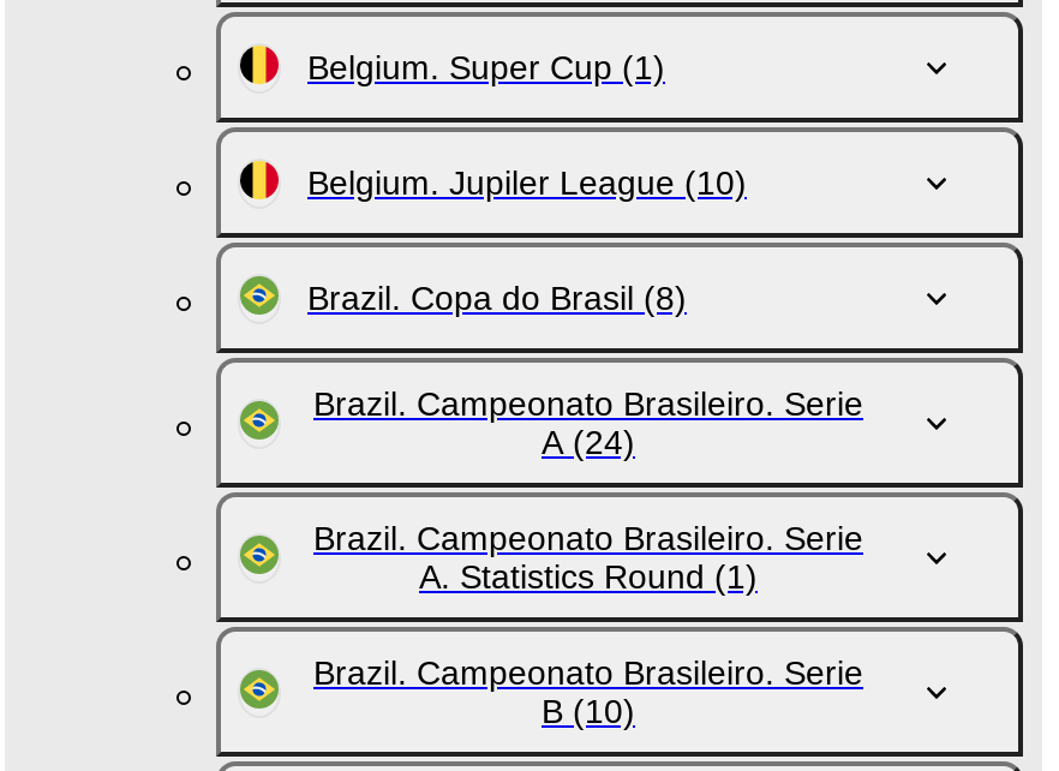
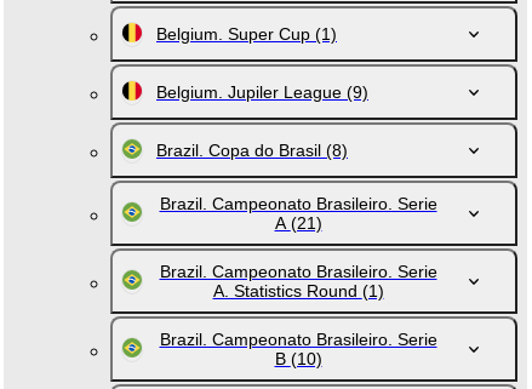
[307,163,747,202] Belgium. Jupiler League (10) -> [156,82,368,102] Belgium. Jupiler League (9)
[542,423,635,461] A (24) -> [274,213,322,233] A (21)

